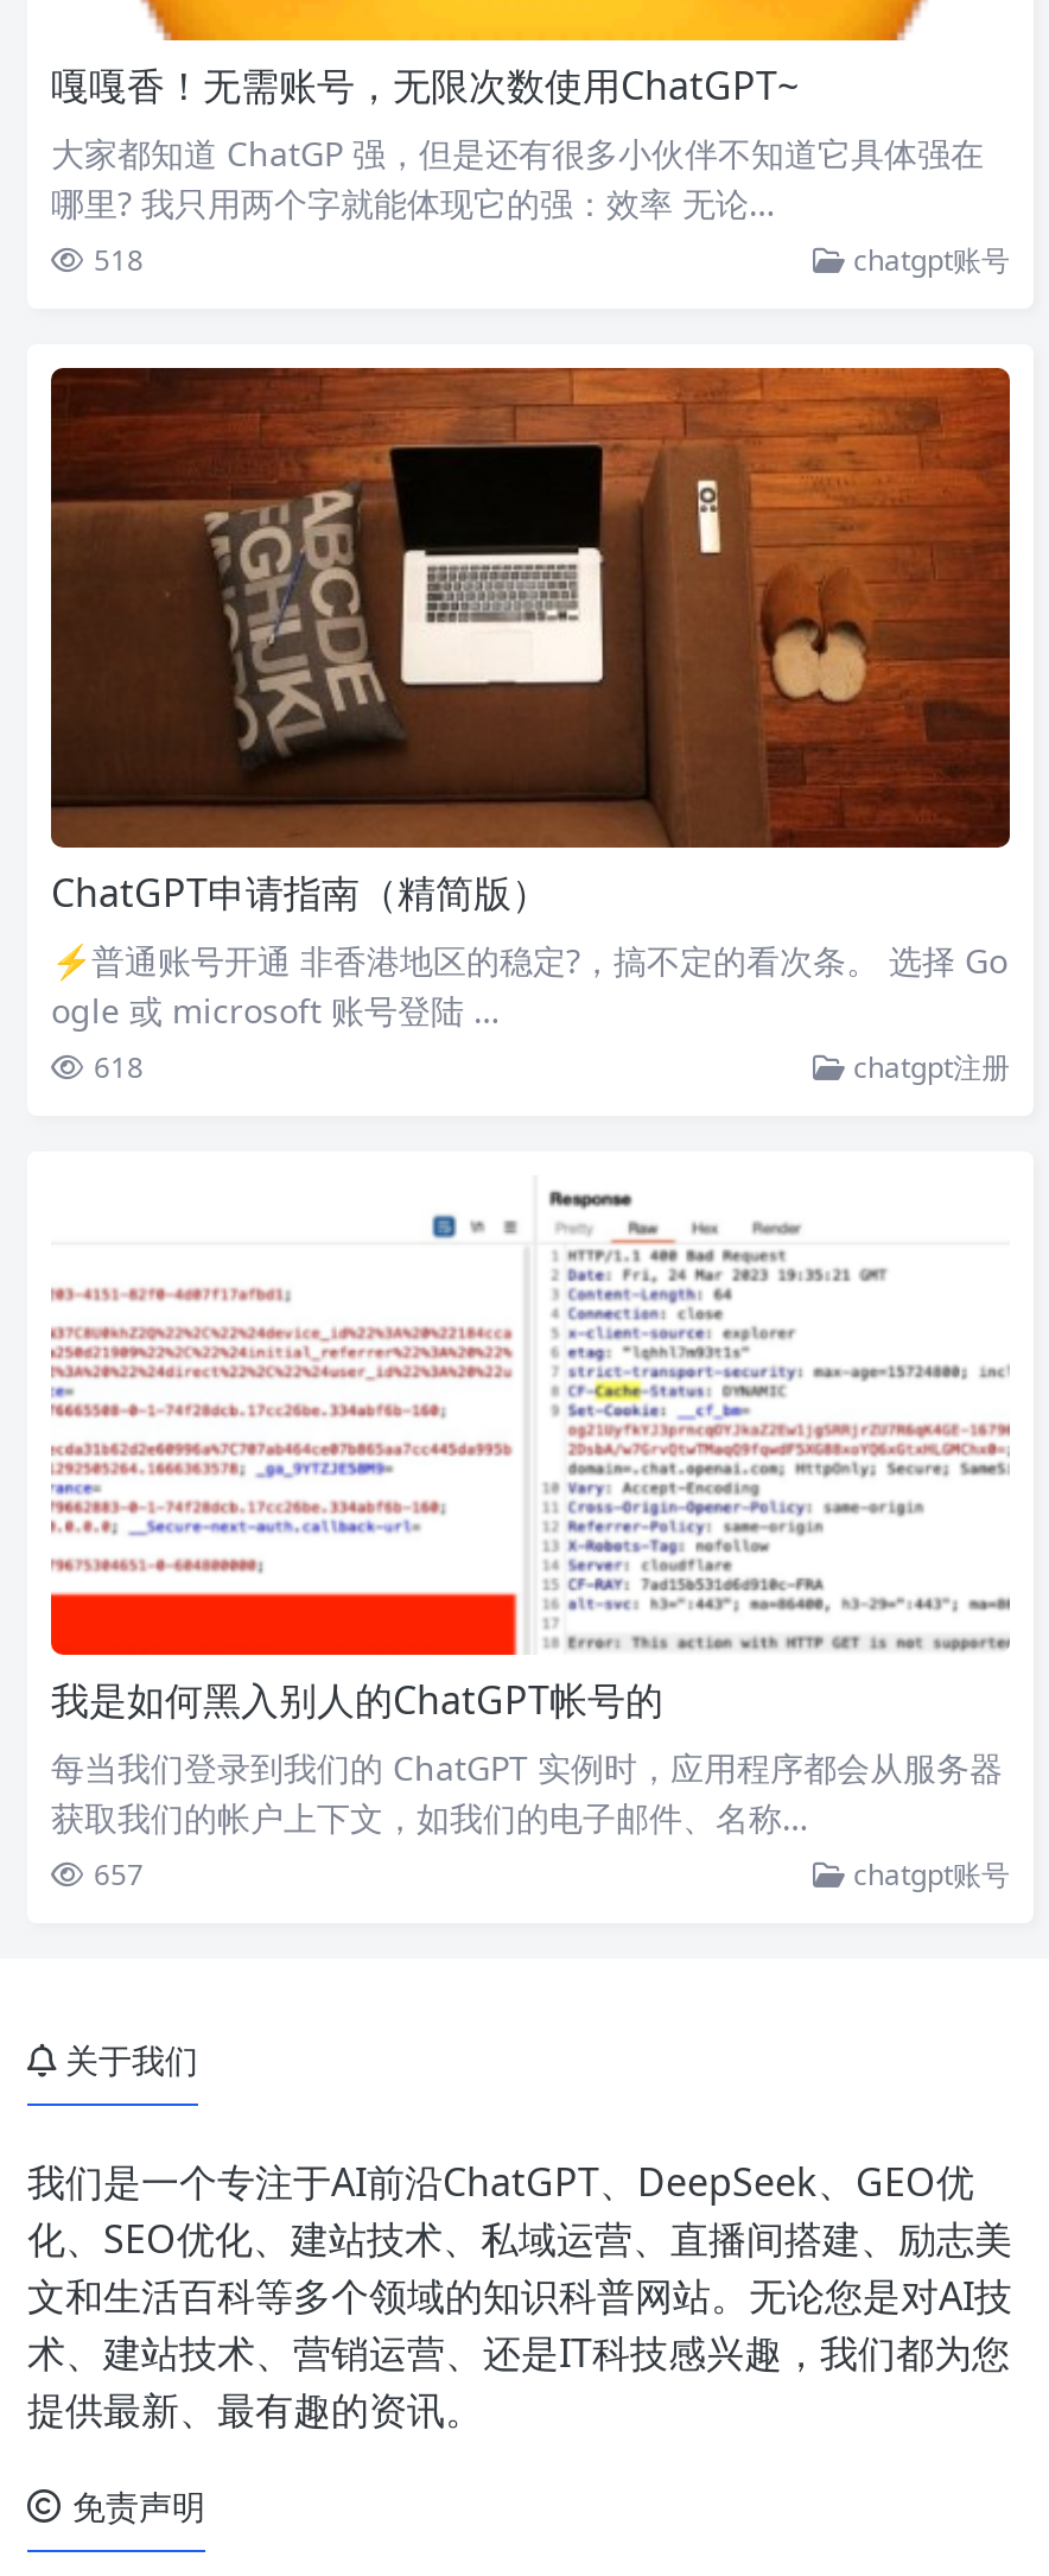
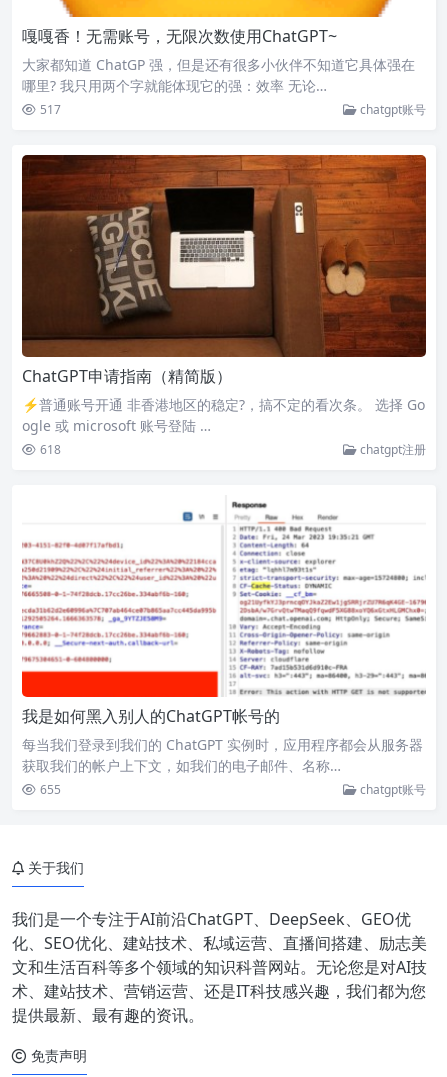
[94,240,144,280] 518 -> [40,101,61,118] 517
[94,1854,144,1895] 657 -> [40,781,61,798] 655

